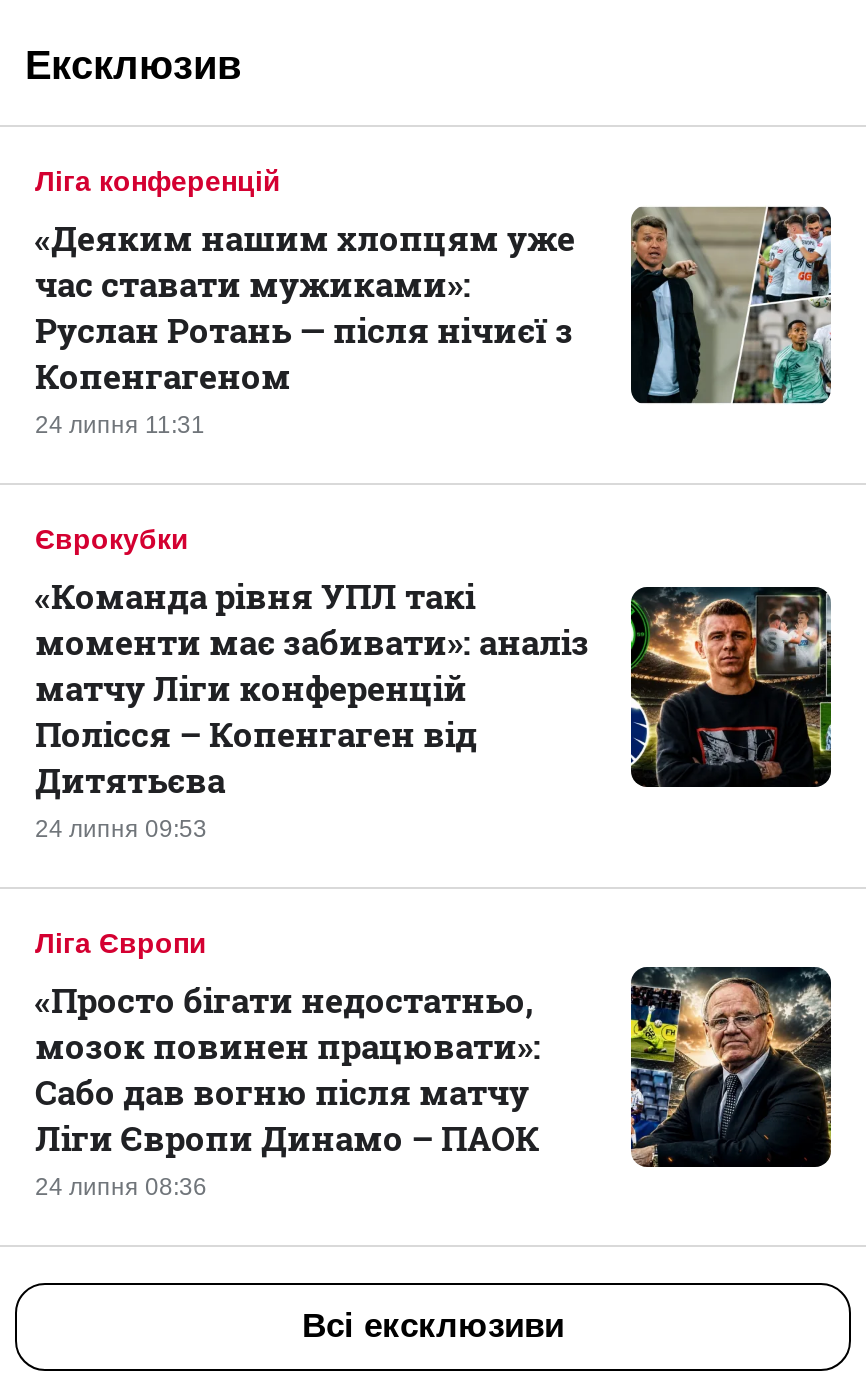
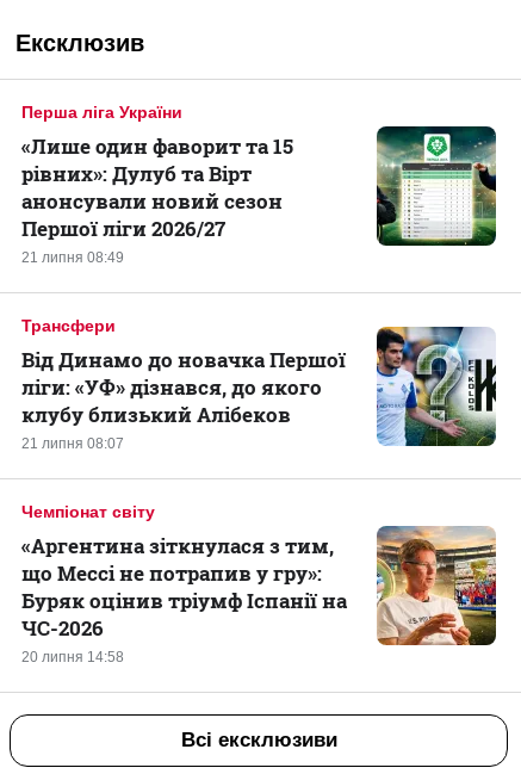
[35,165,281,197] Ліга конференцій -> [21,103,182,122] Перша ліга України
[35,215,575,399] «Деяким нашим хлопцям уже | час ставати мужиками»: | Руслан Ротань — після нічиєї з | Копенгагеном -> [21,133,293,242] «Лише один фаворит та 15 | рівних»: Дулуб та Вірт | анонсували новий сезон | Першої ліги 2026/27
[631,205,833,405] [image] -> [376,125,497,247] [image]
[35,411,205,439] 24 липня 11:31 -> [21,249,124,266] 21 липня 08:49
[35,523,189,555] Єврокубки -> [21,316,116,335] Трансфери
[35,573,833,803] [image] | «Команда рівня УПЛ такі | моменти має забивати»: аналіз | матчу Ліги конференцій | Полісся – Копенгаген від | Дитятьєва -> [21,326,497,447] [image] | Від Динамо до новачка Першої | ліги: «УФ» дізнався, до якого | клубу близький Алібеков
[35,815,207,843] 24 липня 09:53 -> [21,436,124,452] 21 липня 08:07
[35,927,207,959] Ліга Європи -> [21,502,155,521] Чемпіонат світу
[629,965,833,1169] [image] -> [376,526,497,646] [image]
[35,977,541,1161] «Просто бігати недостатньо, | мозок повинен працювати»: | Сабо дав вогню після матчу | Ліги Європи Динамо – ПАОК -> [21,532,347,642] «Аргентина зіткнулася з тим, | що Мессі не потрапив у гру»: | Буряк оцінив тріумф Іспанії на | ЧС-2026
[35,1173,207,1201] 24 липня 08:36 -> [21,649,124,666] 20 липня 14:58

